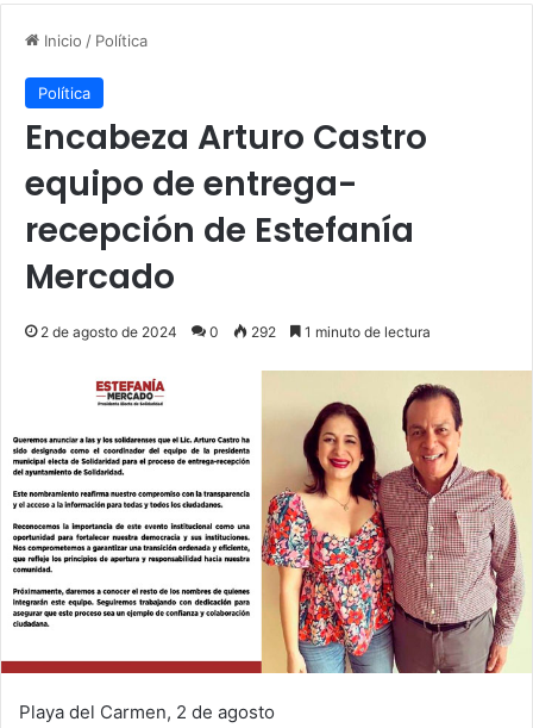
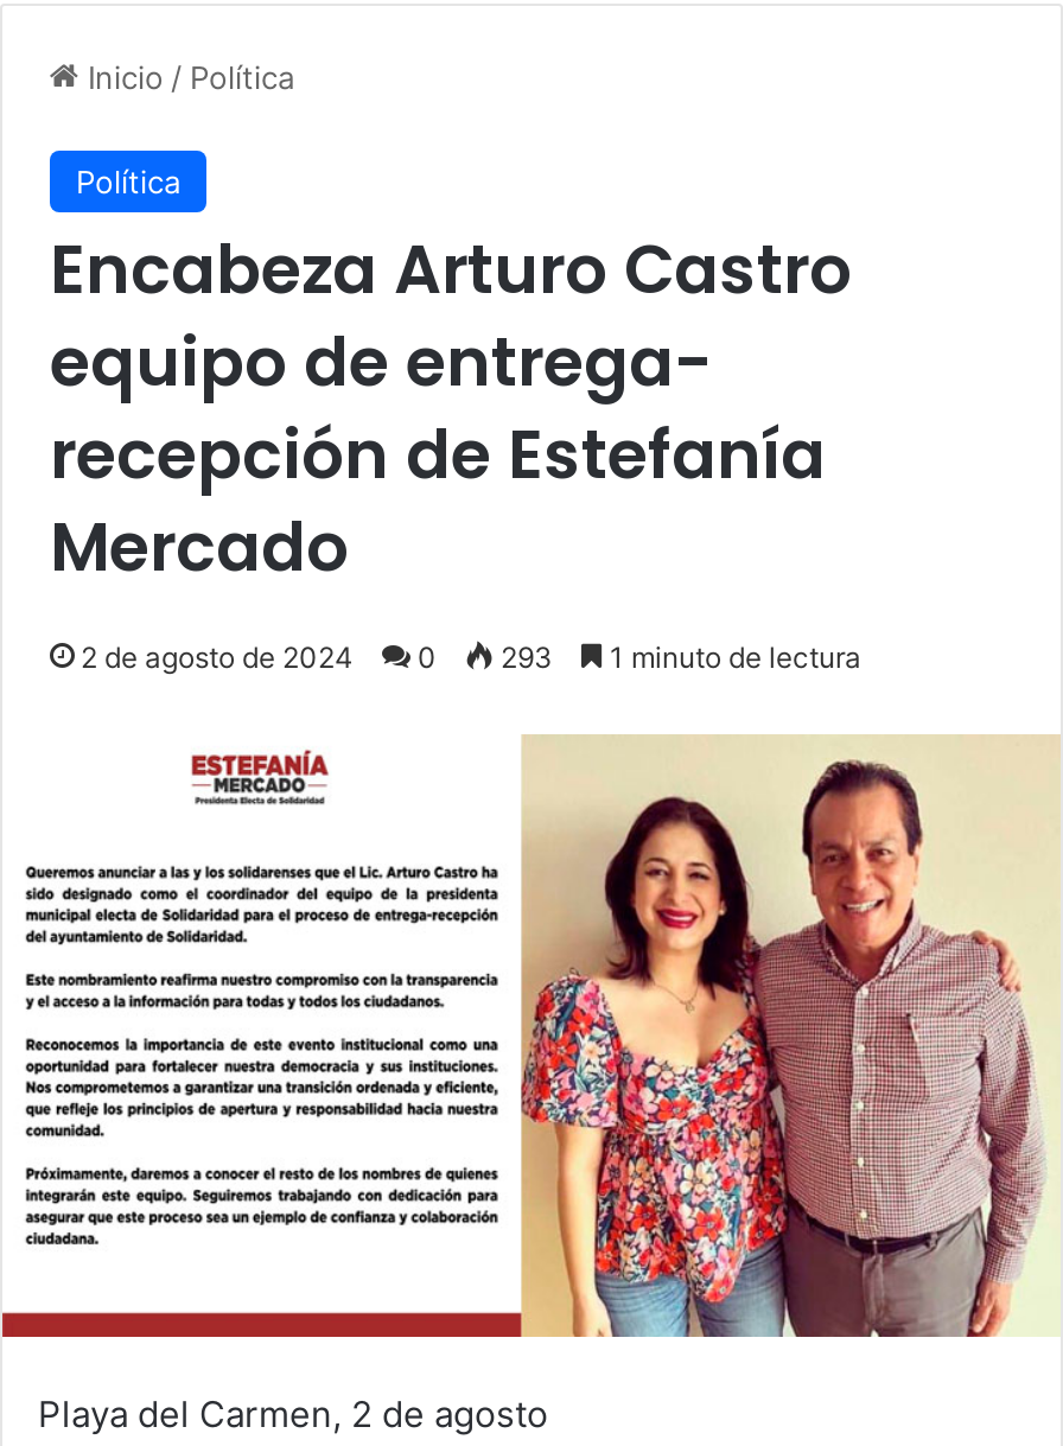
[40,323,431,340] 2 de agosto de 2024 0 292 1 minuto de lectura -> [81,639,861,674] 2 de agosto de 2024 0 293 1 minuto de lectura

